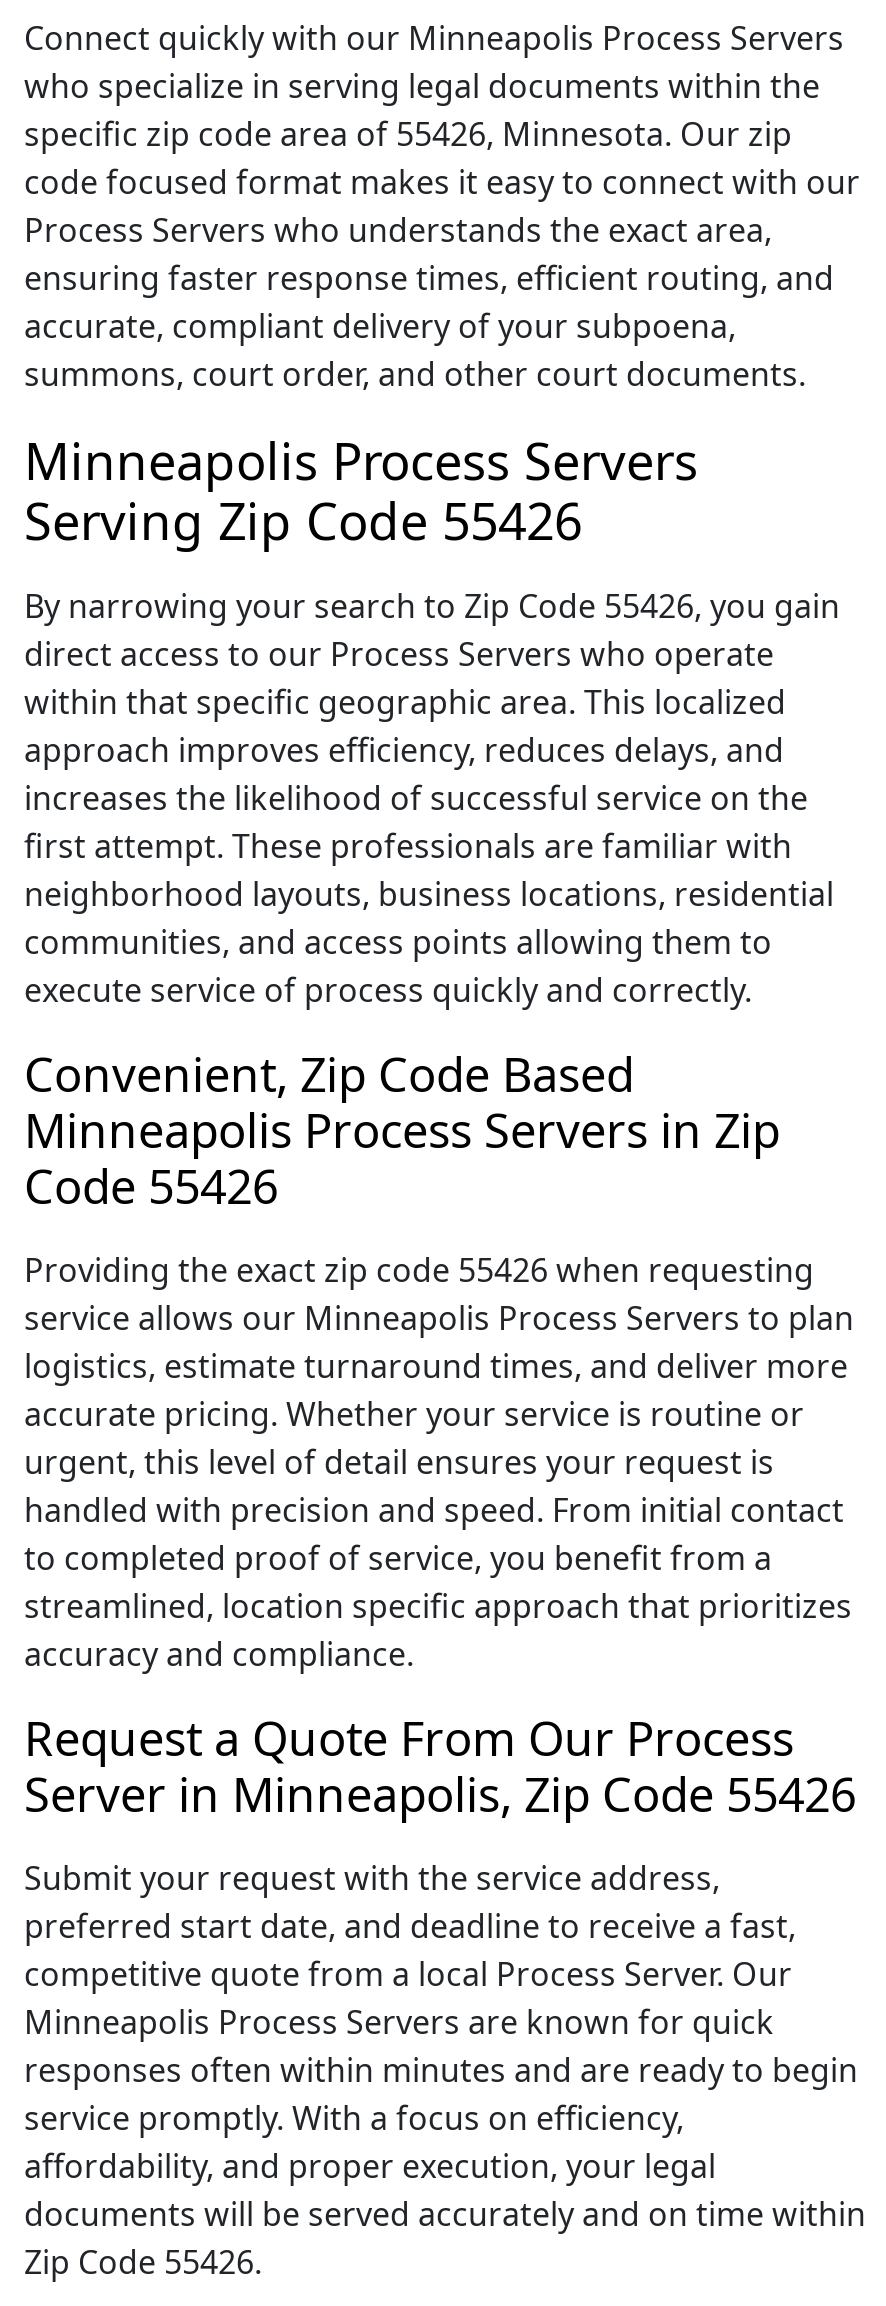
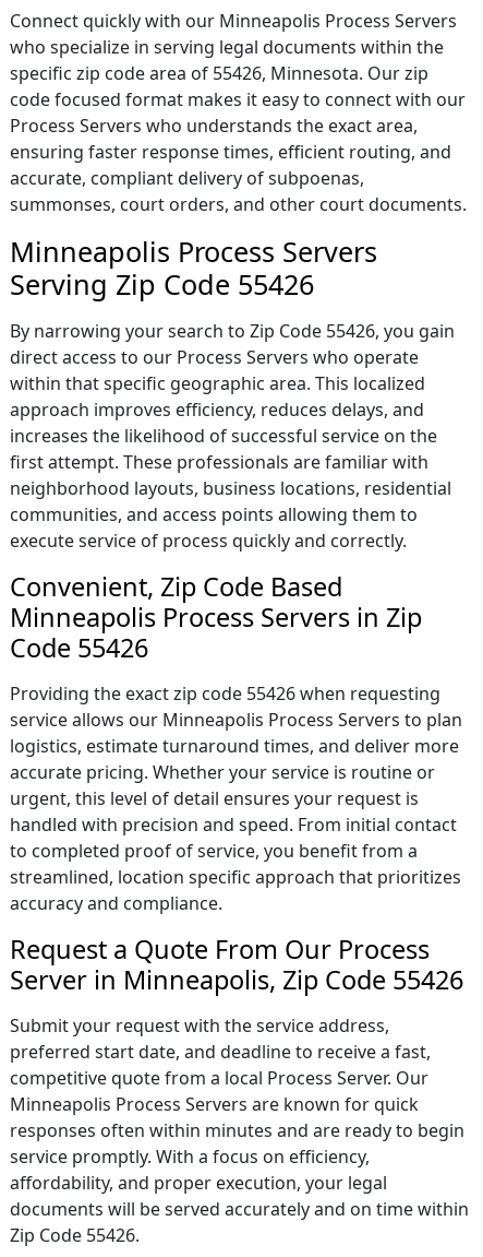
[24,304,806,396] accurate, compliant delivery of your subpoena, | summons, court order, and other court documents. -> [10,166,467,216] accurate, compliant delivery of subpoenas, | summonses, court orders, and other court documents.

